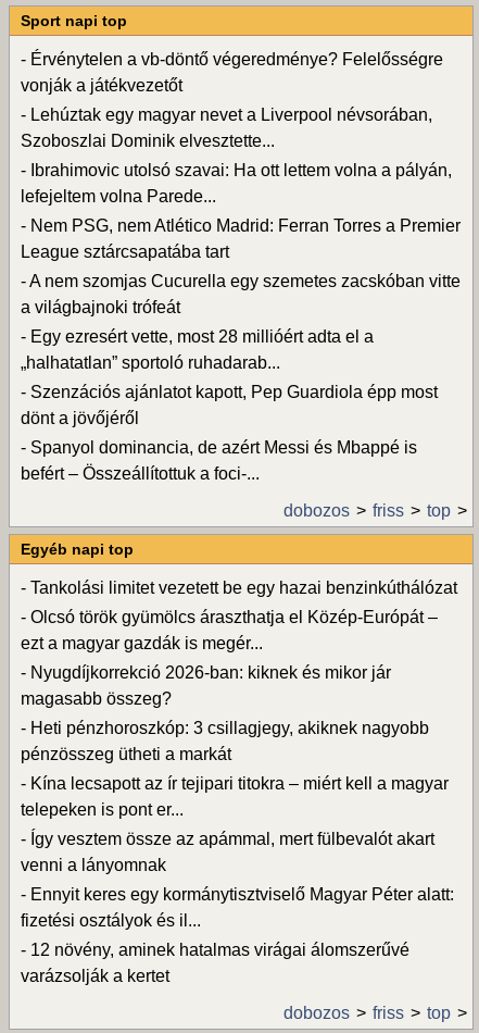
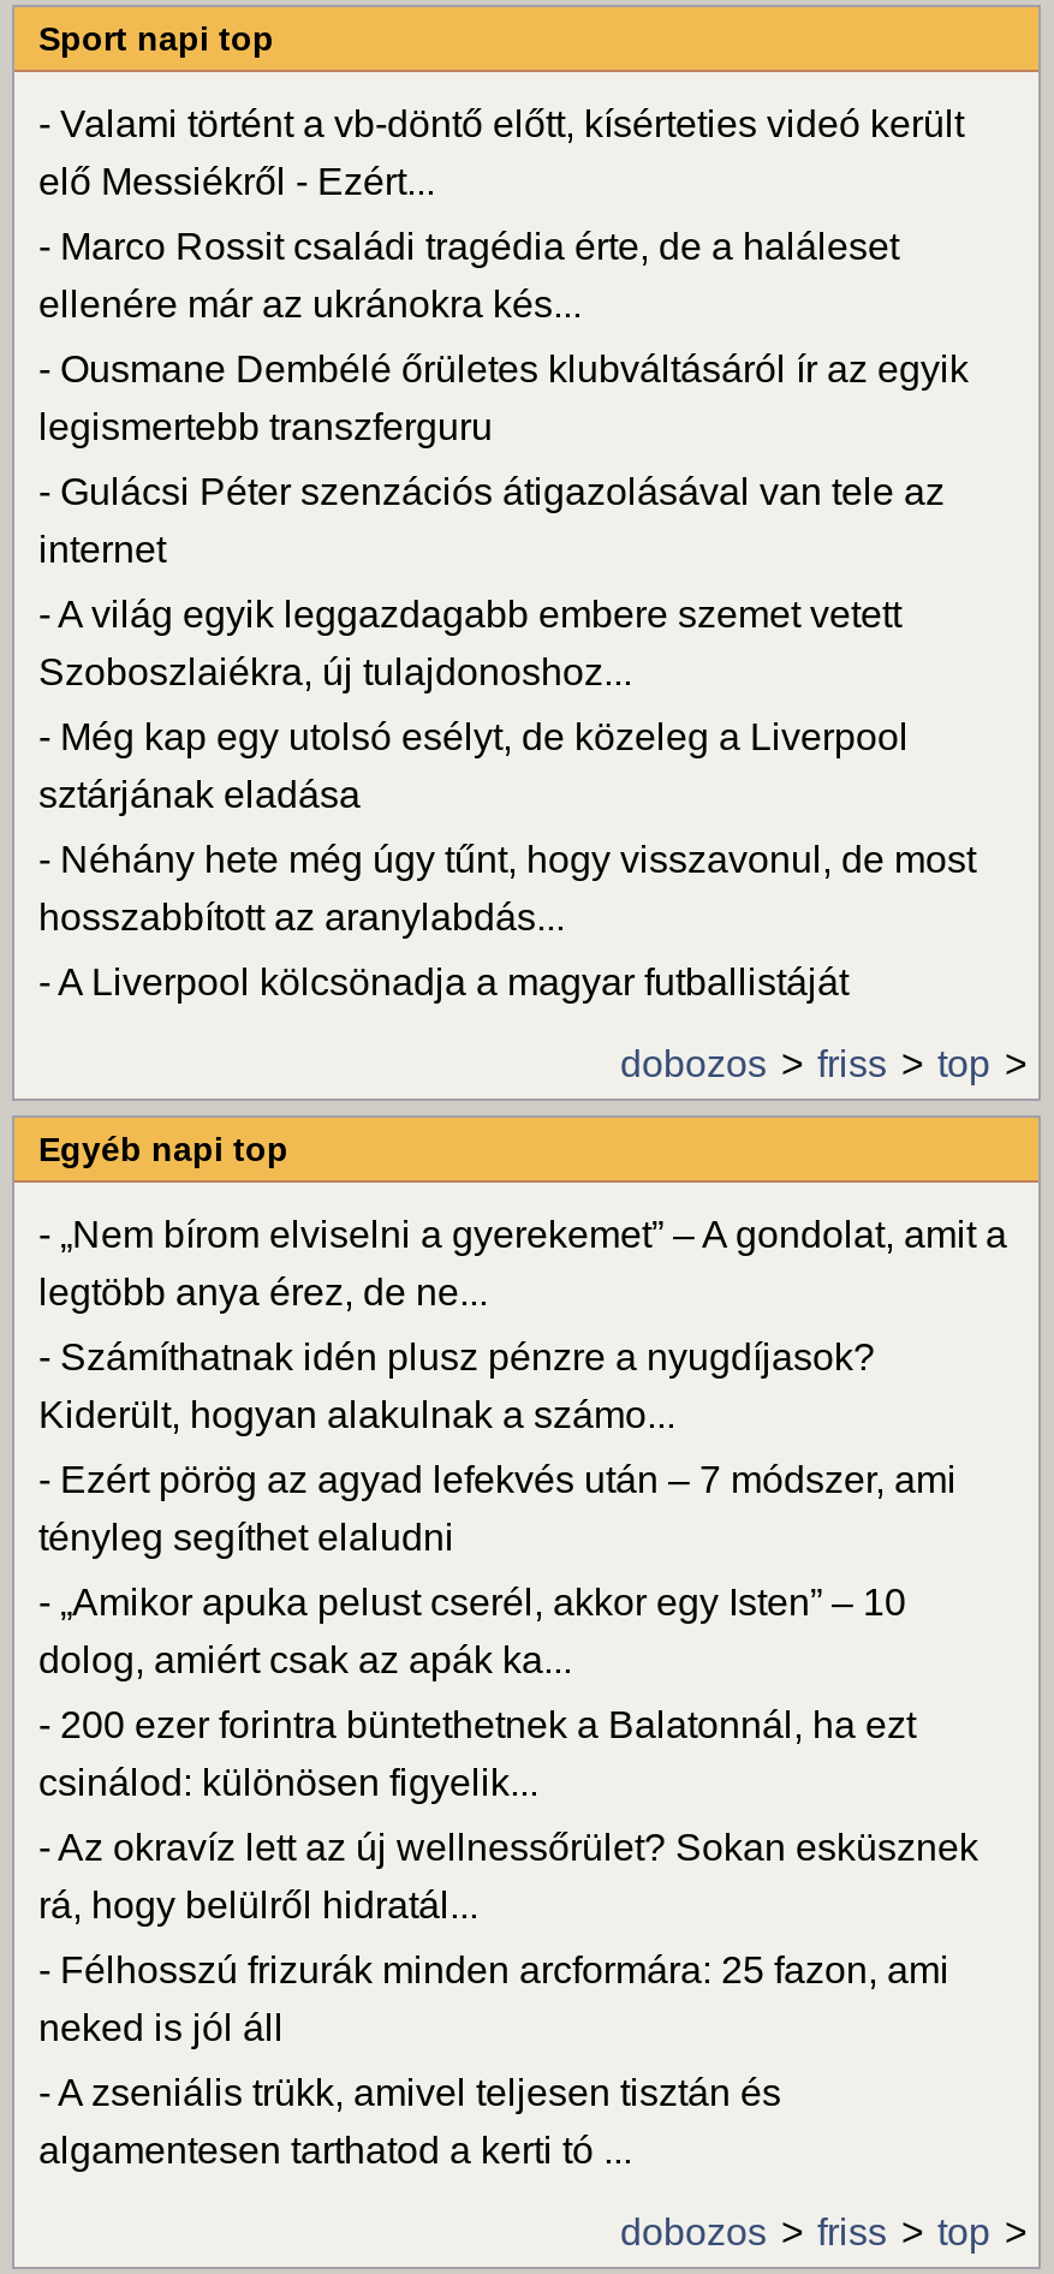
[21,50,443,95] - Érvénytelen a vb-döntő végeredménye? Felelősségre | vonják a játékvezetőt -> [38,103,964,202] - Valami történt a vb-döntő előtt, kísérteties videó került | elő Messiékről - Ezért...
[21,105,432,150] - Lehúztak egy magyar nevet a Liverpool névsorában, | Szoboszlai Dominik elvesztette... -> [38,226,899,325] - Marco Rossit családi tragédia érte, de a haláleset | ellenére már az ukránokra kés...
[21,161,452,206] - Ibrahimovic utolsó szavai: Ha ott lettem volna a pályán, | lefejeltem volna Parede... -> [38,349,969,447] - Ousmane Dembélé őrületes klubváltásáról ír az egyik | legismertebb transzferguru
[21,216,461,261] - Nem PSG, nem Atlético Madrid: Ferran Torres a Premier | League sztárcsapatába tart -> [38,471,945,570] - Gulácsi Péter szenzációs átigazolásával van tele az | internet
[21,272,461,316] - A nem szomjas Cucurella egy szemetes zacskóban vitte | a világbajnoki trófeát -> [38,594,901,692] - A világ egyik leggazdagabb embere szemet vetett | Szoboszlaiékra, új tulajdonoshoz...
[21,327,374,372] - Egy ezresért vette, most 28 millióért adta el a | „halhatatlan” sportoló ruhadarab... -> [38,716,909,815] - Még kap egy utolsó esélyt, de közeleg a Liverpool | sztárjának eladása
[21,383,438,427] - Szenzációs ajánlatot kapott, Pep Guardiola épp most | dönt a jövőjéről -> [38,839,976,937] - Néhány hete még úgy tűnt, hogy visszavonul, de most | hosszabbított az aranylabdás...
[21,438,417,483] - Spanyol dominancia, de azért Messi és Mbappé is | befért – Összeállítottuk a foci-... -> [38,962,848,1002] - A Liverpool kölcsönadja a magyar futballistáját
moved [21,501,451,558] -> [38,1043,990,1168]: dobozos | friss | top | Egyéb napi top
[21,578,457,597] - Tankolási limitet vezetett be egy hazai benzinkúthálózat -> [38,1214,1007,1312] - „Nem bírom elviselni a gyerekemet” – A gondolat, amit a | legtöbb anya érez, de ne...
[21,608,438,652] - Olcsó török gyümölcs áraszthatja el Közép-Európát – | ezt a magyar gazdák is megér... -> [38,1337,875,1435] - Számíthatnak idén plusz pénzre a nyugdíjasok? | Kiderült, hogyan alakulnak a számo...
[21,663,391,708] - Nyugdíjkorrekció 2026-ban: kiknek és mikor jár | magasabb összeg? -> [38,1459,957,1558] - Ezért pörög az agyad lefekvés után – 7 módszer, ami | tényleg segíthet elaludni
[21,719,429,763] - Heti pénzhoroszkóp: 3 csillagjegy, akiknek nagyobb | pénzösszeg ütheti a markát -> [38,1582,906,1680] - „Amikor apuka pelust cserél, akkor egy Isten” – 10 | dolog, amiért csak az apák ka...
[21,774,449,819] - Kína lecsapott az ír tejipari titokra – miért kell a magyar | telepeken is pont er... -> [38,1704,916,1803] - 200 ezer forintra büntethetnek a Balatonnál, ha ezt | csinálod: különösen figyelik...
[21,830,434,874] - Így vesztem össze az apámmal, mert fülbevalót akart | venni a lányomnak -> [38,1827,978,1925] - Az okravíz lett az új wellnessőrület? Sokan esküsznek | rá, hogy belülről hidratál...
[21,885,454,930] - Ennyit keres egy kormánytisztviselő Magyar Péter alatt: | fizetési osztályok és il... -> [38,1949,949,2048] - Félhosszú frizurák minden arcformára: 25 fazon, ami | neked is jól áll
[21,941,409,985] - 12 növény, aminek hatalmas virágai álomszerűvé | varázsolják a kertet -> [38,2072,781,2171] - A zseniális trükk, amivel teljesen tisztán és | algamentesen tarthatod a kerti tó ...

